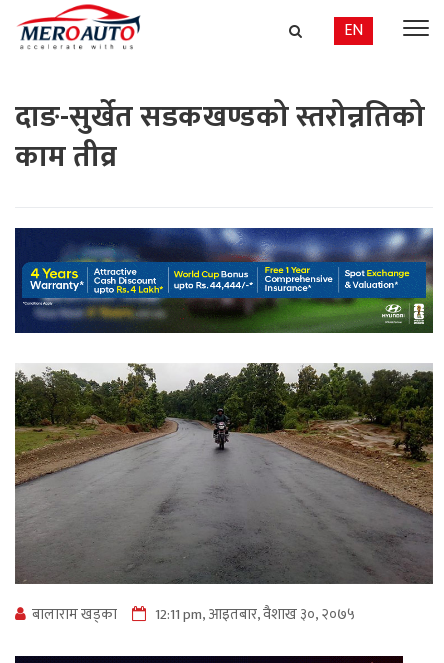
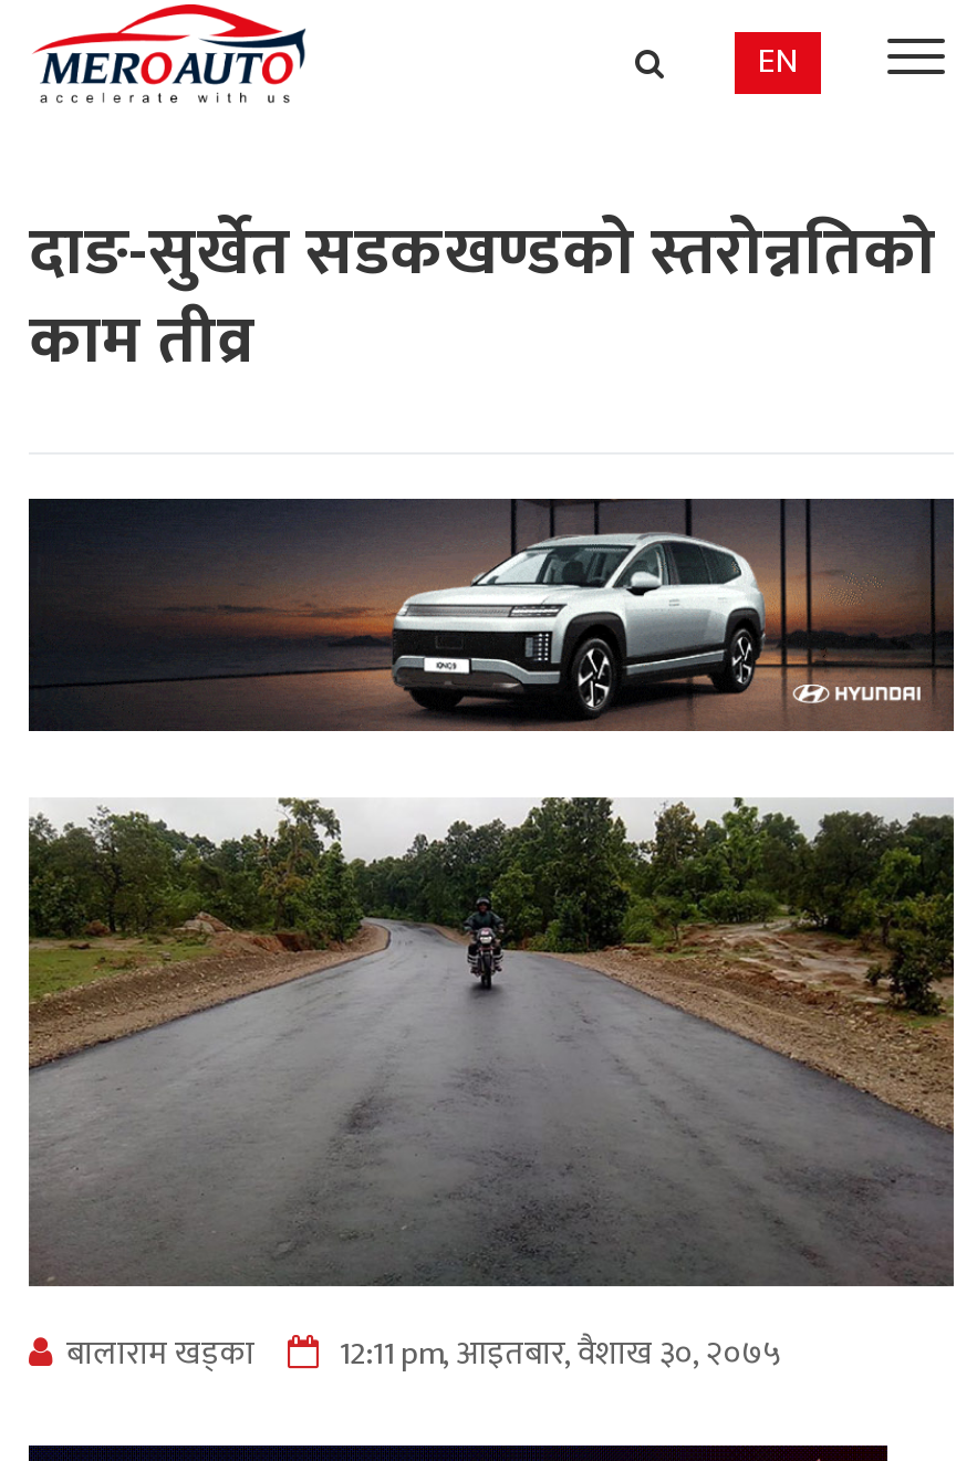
[15,227,434,333] [image] -> [29,497,956,731] [image]

